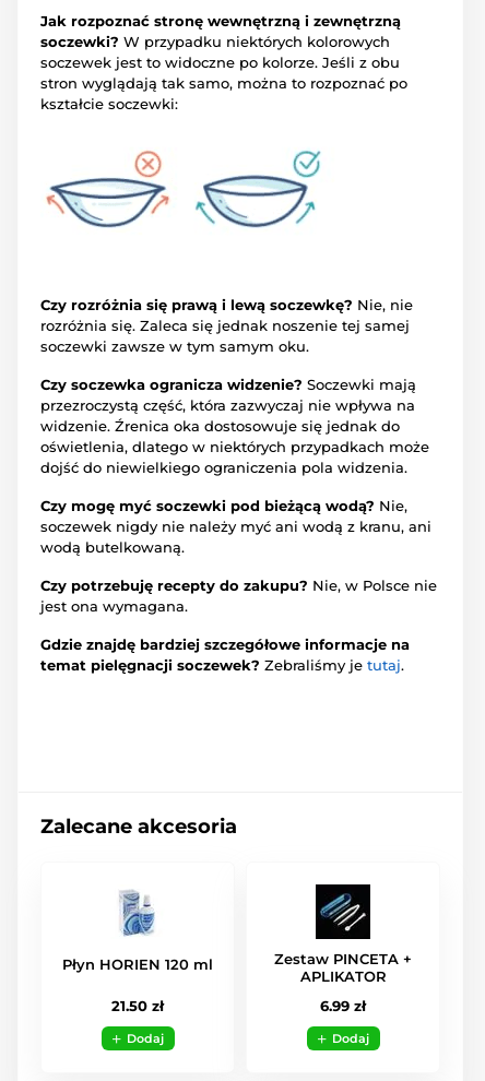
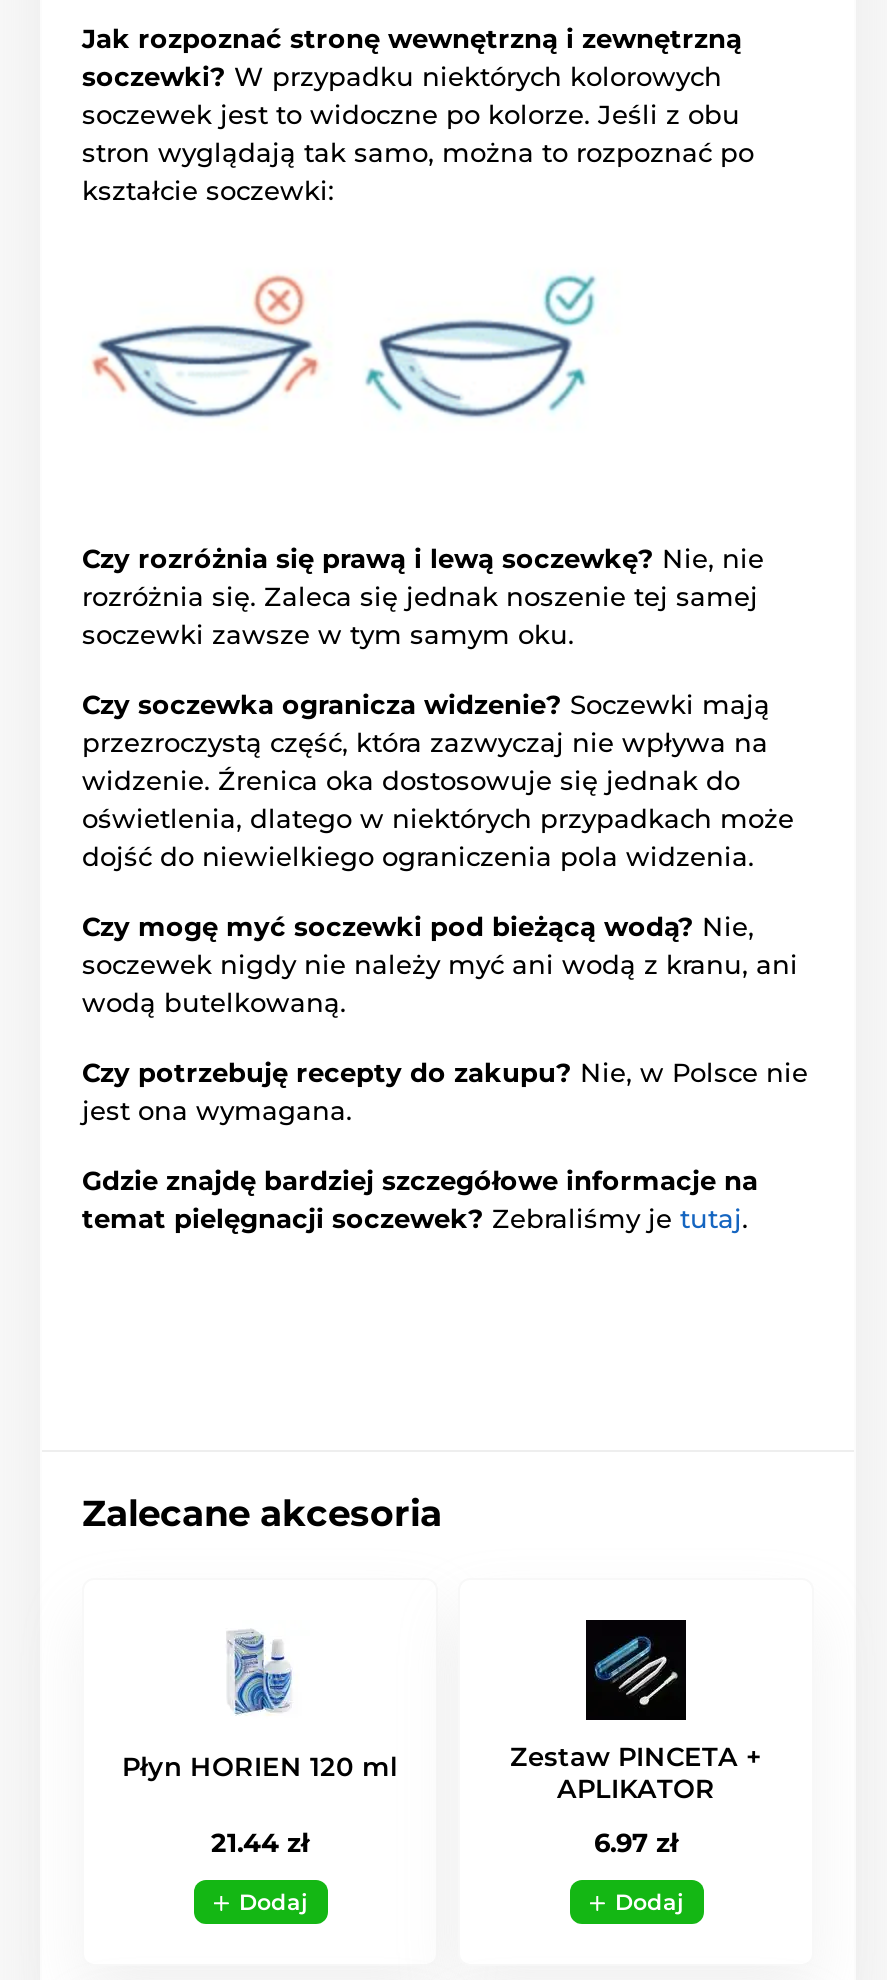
[111,997,164,1014] 21.50 zł -> [211,1826,309,1858] 21.44 zł
[320,997,366,1014] 6.99 zł -> [594,1826,678,1858] 6.97 zł

